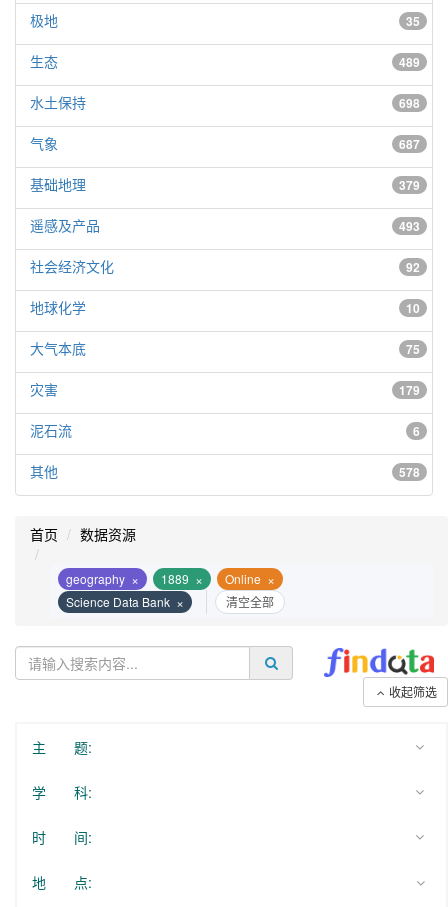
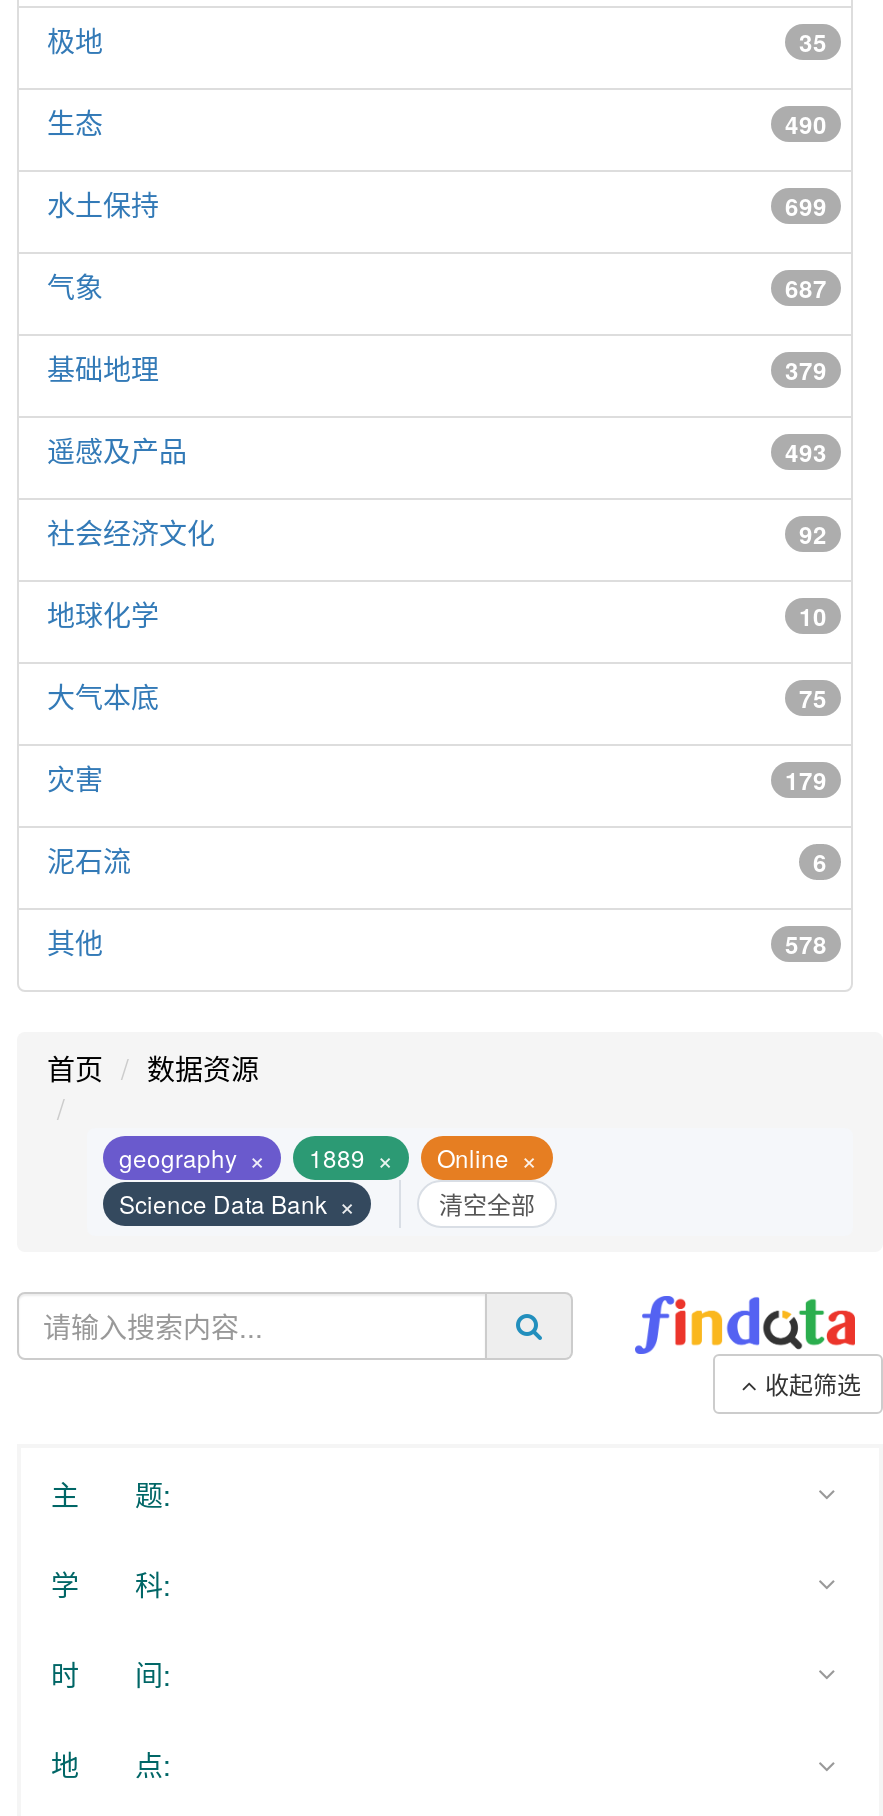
[399,53,420,71] 489 -> [785,106,827,142] 490
[399,94,420,112] 698 -> [785,188,827,224] 699

